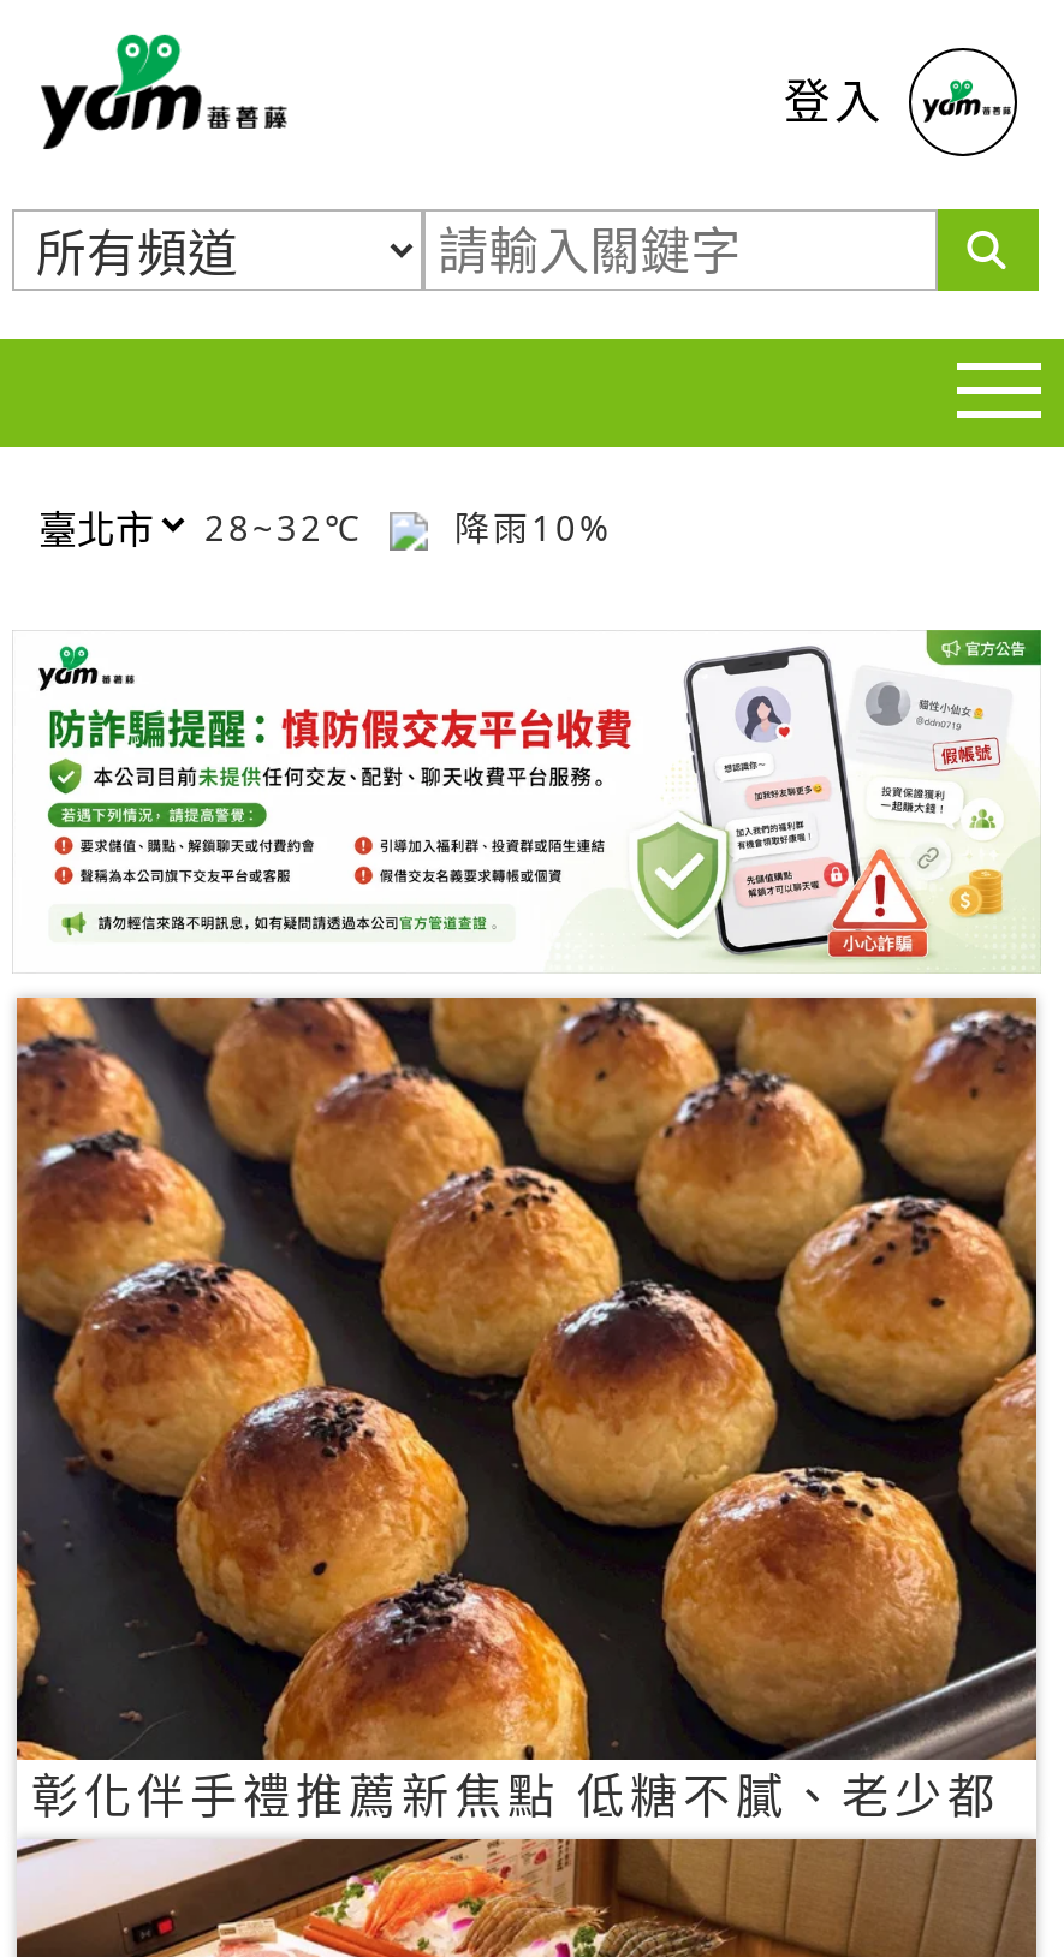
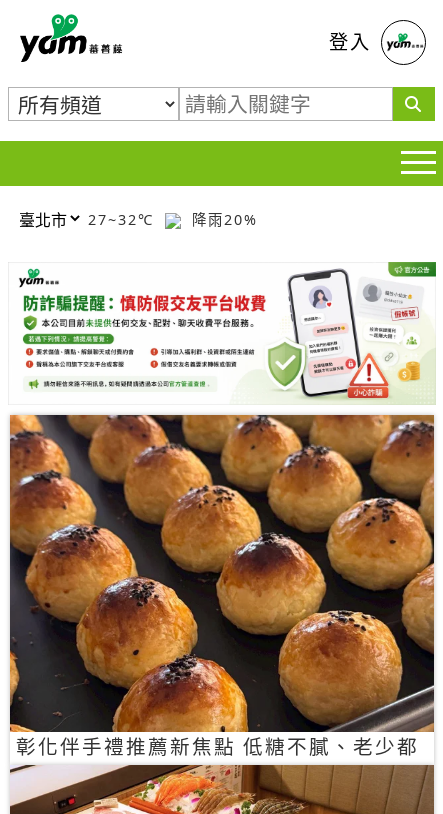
[204,504,378,549] 28~32℃ -> [88,209,160,228] 27~32℃
[440,504,613,549] 降雨10% -> [186,209,258,228] 降雨20%

